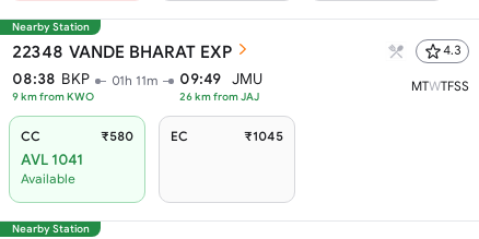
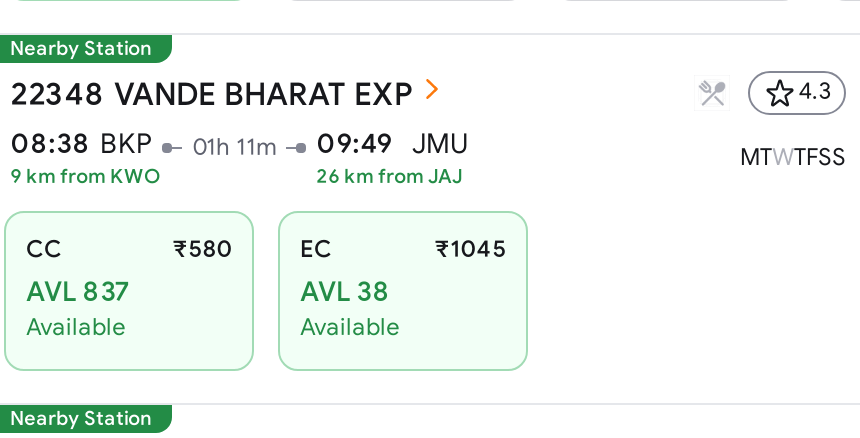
none -> [300,275,400,339] AVL 38 | Available
[21,150,83,168] AVL 1041 -> [26,275,130,307] AVL 837

